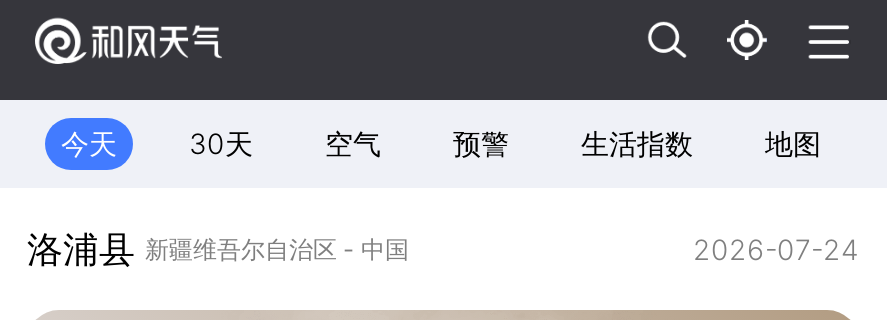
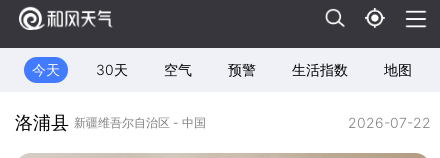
[693,231,859,265] 2026-07-24 -> [348,114,431,131] 2026-07-22

